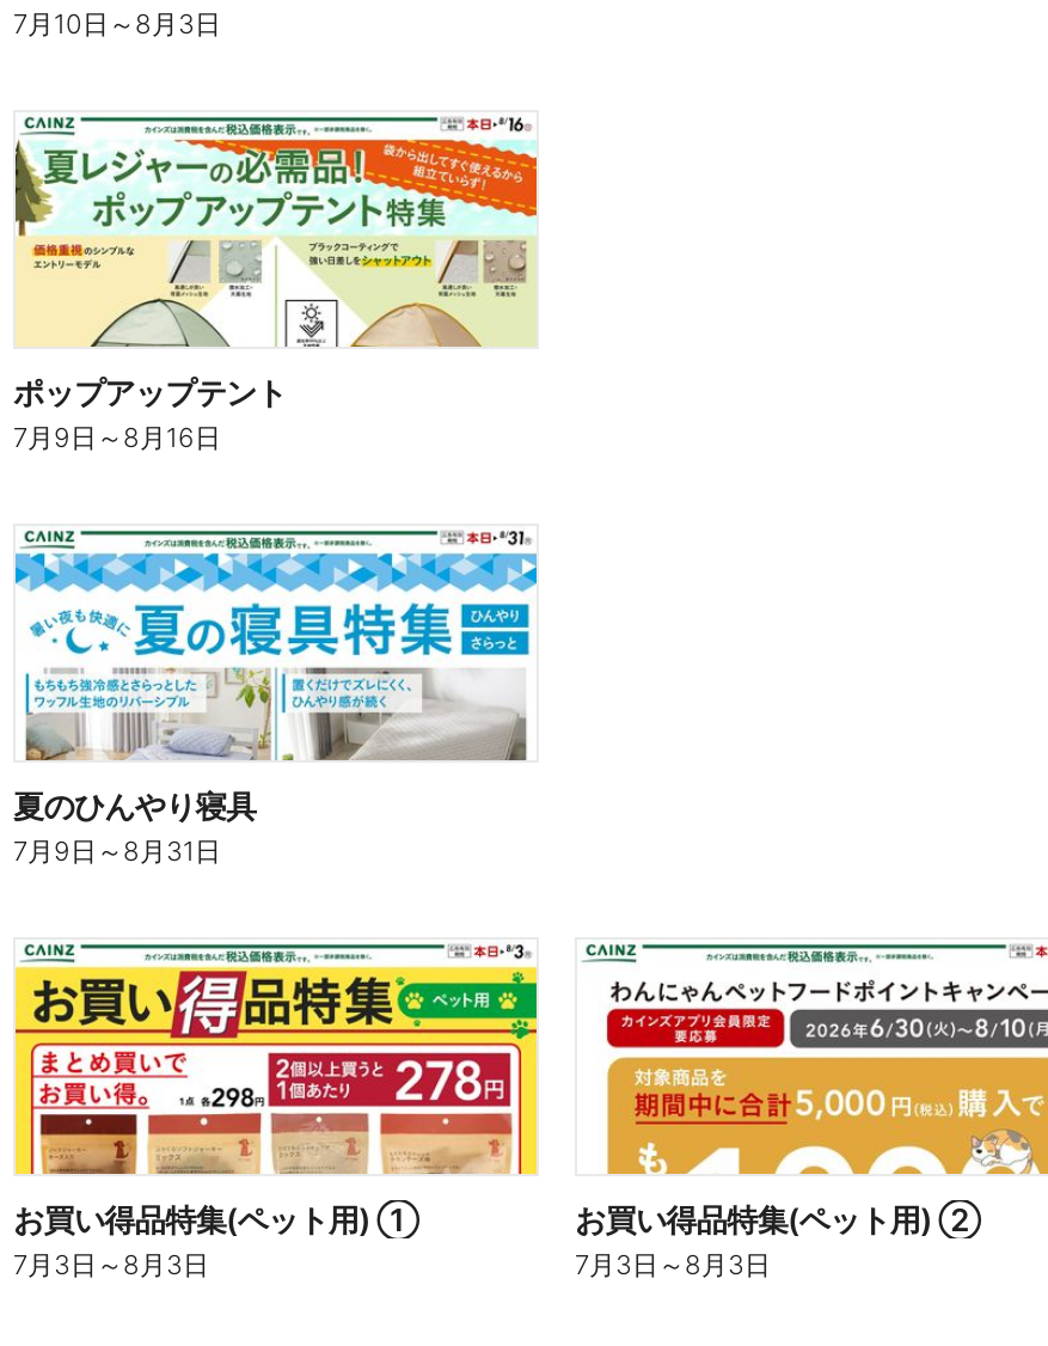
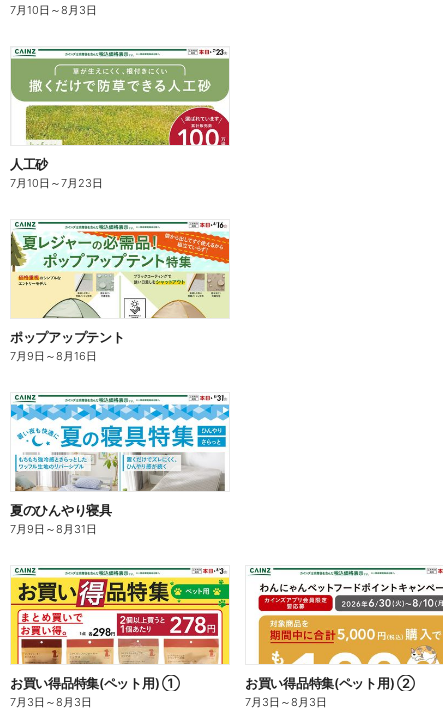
none -> [10,52,230,190] [image] | 人工砂 | 7月10日～7月23日

